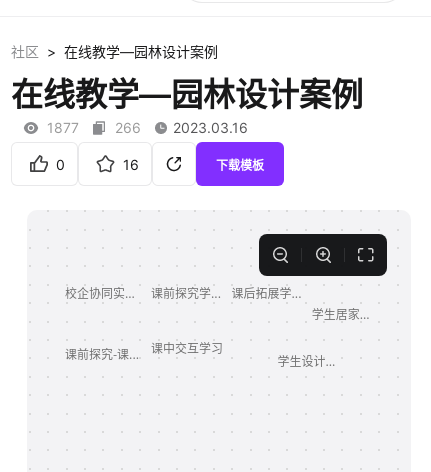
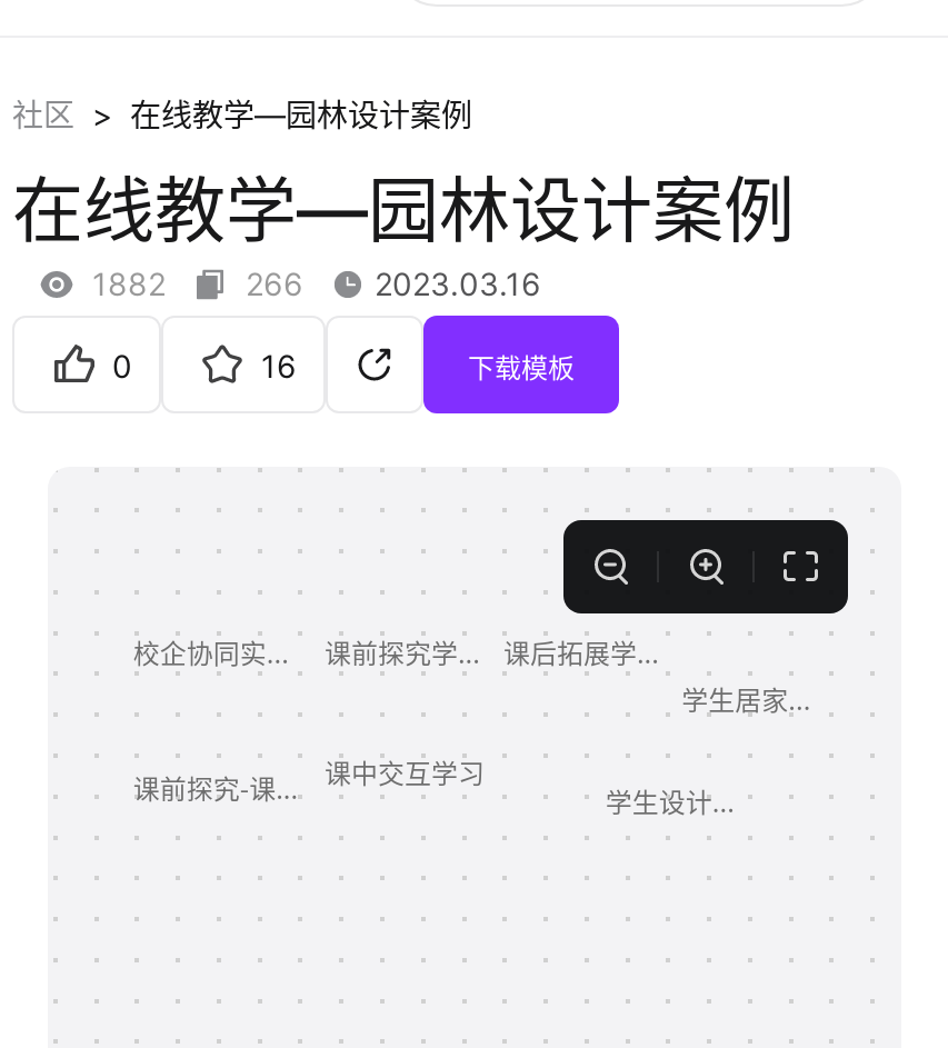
[47,119,79,136] 1877 -> [92,265,166,302] 1882

